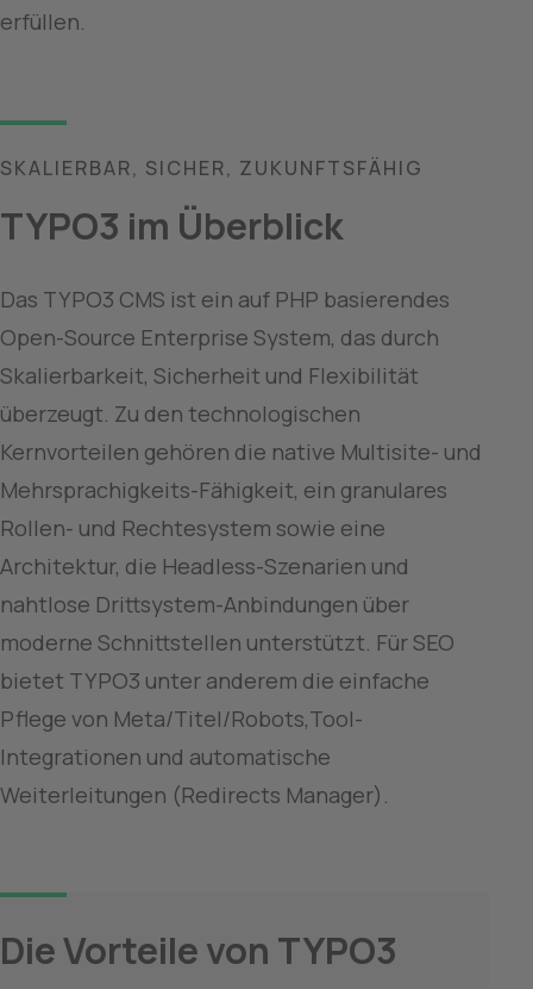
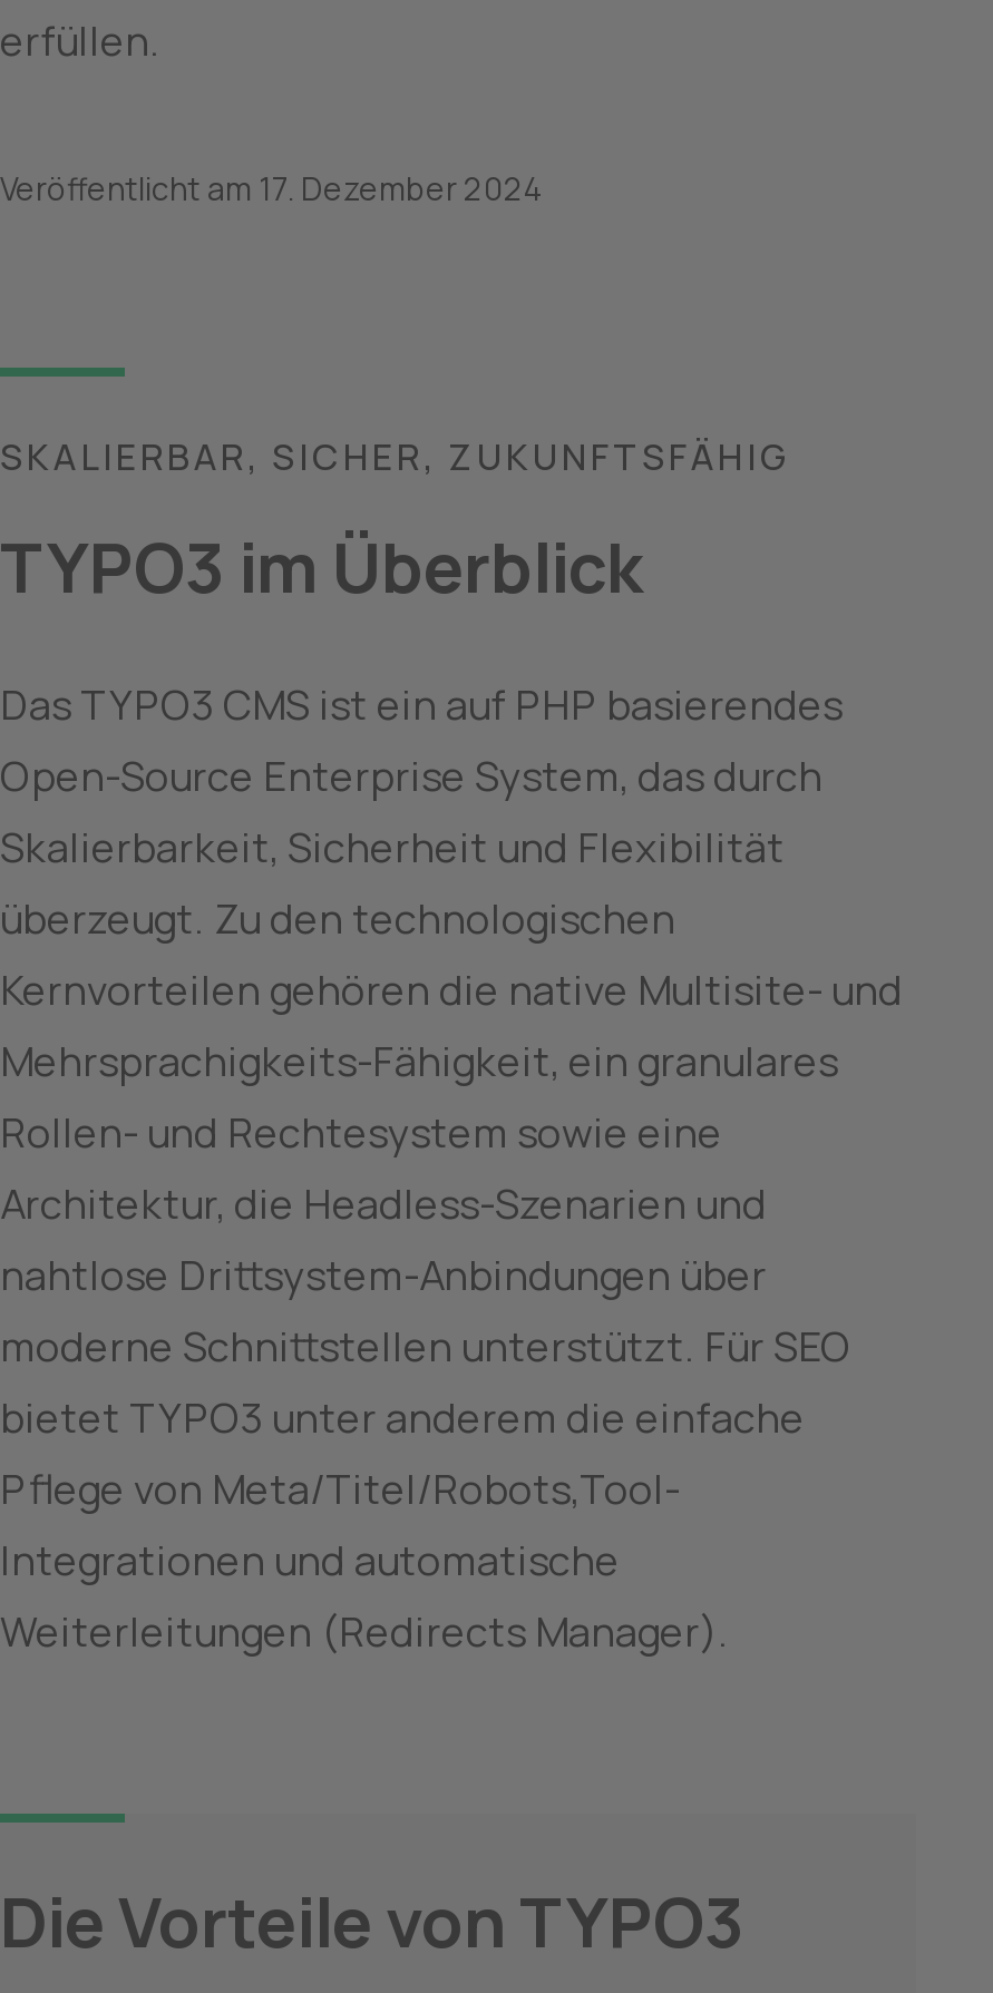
none -> [0,167,544,209] Veröffentlicht am 17. Dezember 2024

